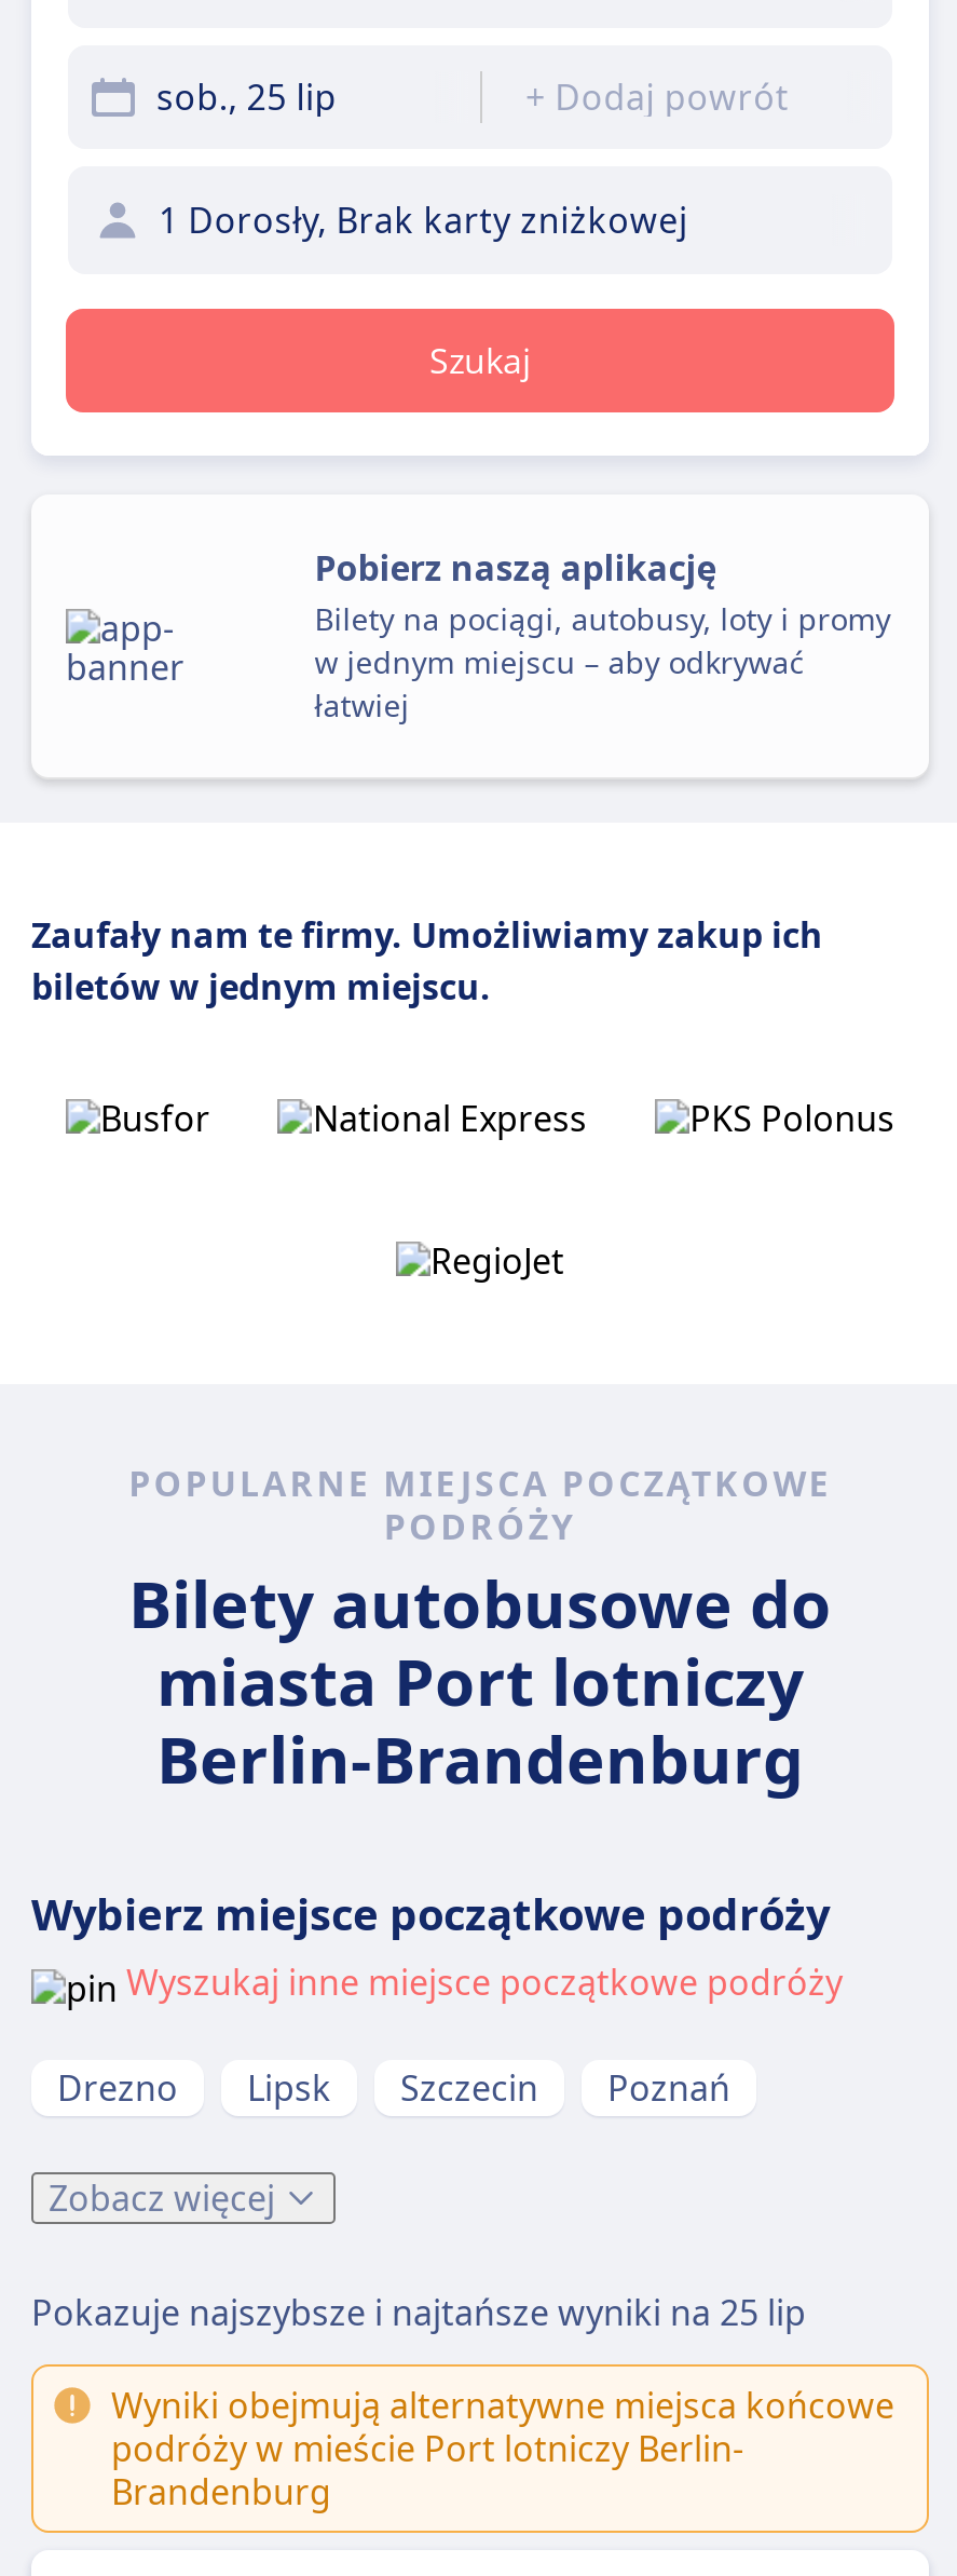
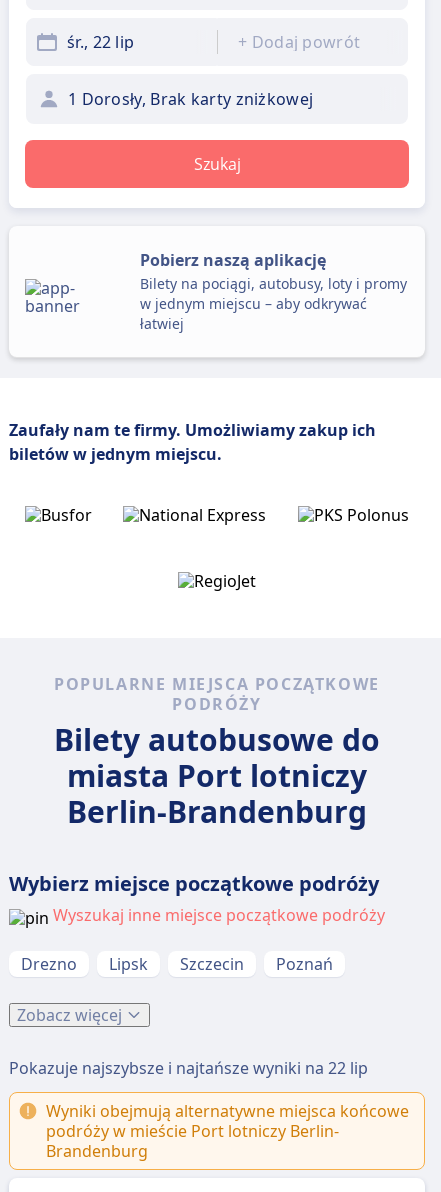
[156,73,337,121] sob., 25 lip -> [67,31,134,53] śr., 22 lip
[31,2289,806,2336] Pokazuje najszybsze i najtańsze wyniki na 25 lip -> [9,1057,368,1079] Pokazuje najszybsze i najtańsze wyniki na 22 lip

